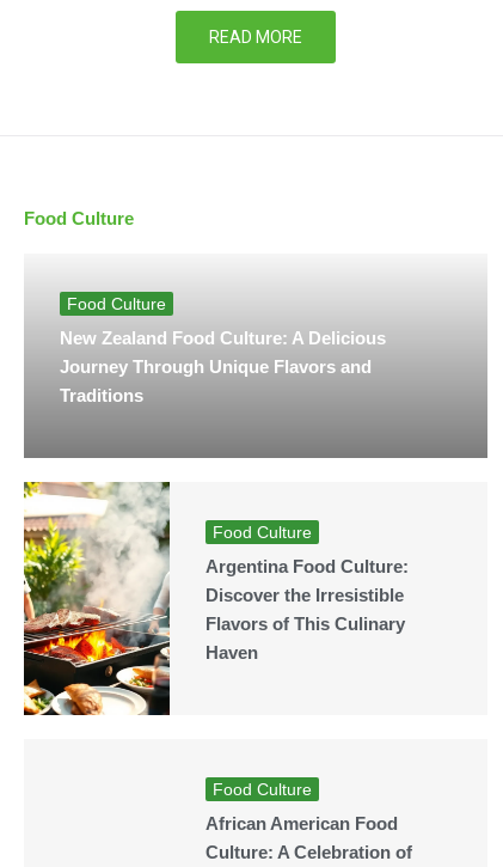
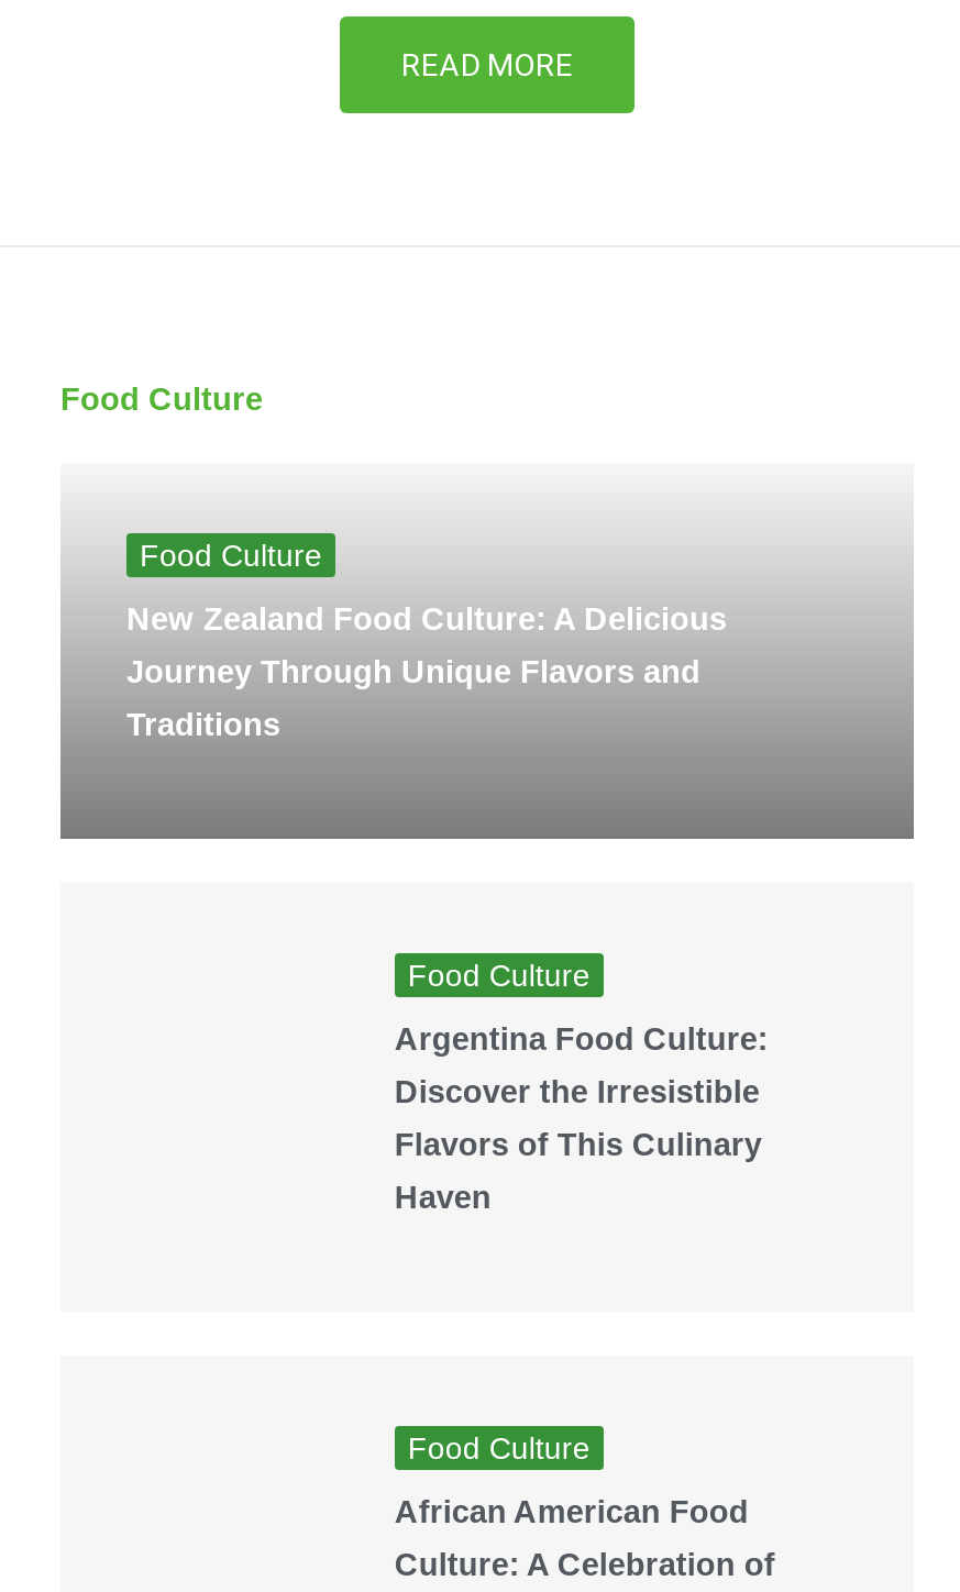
[23,481,171,716] [image] -> none

